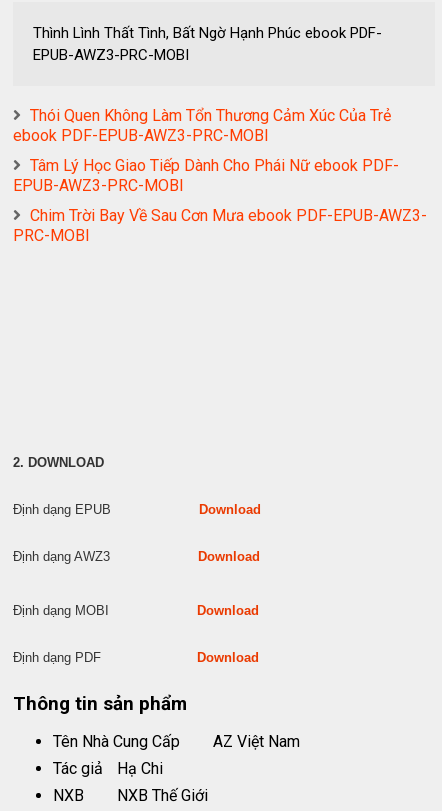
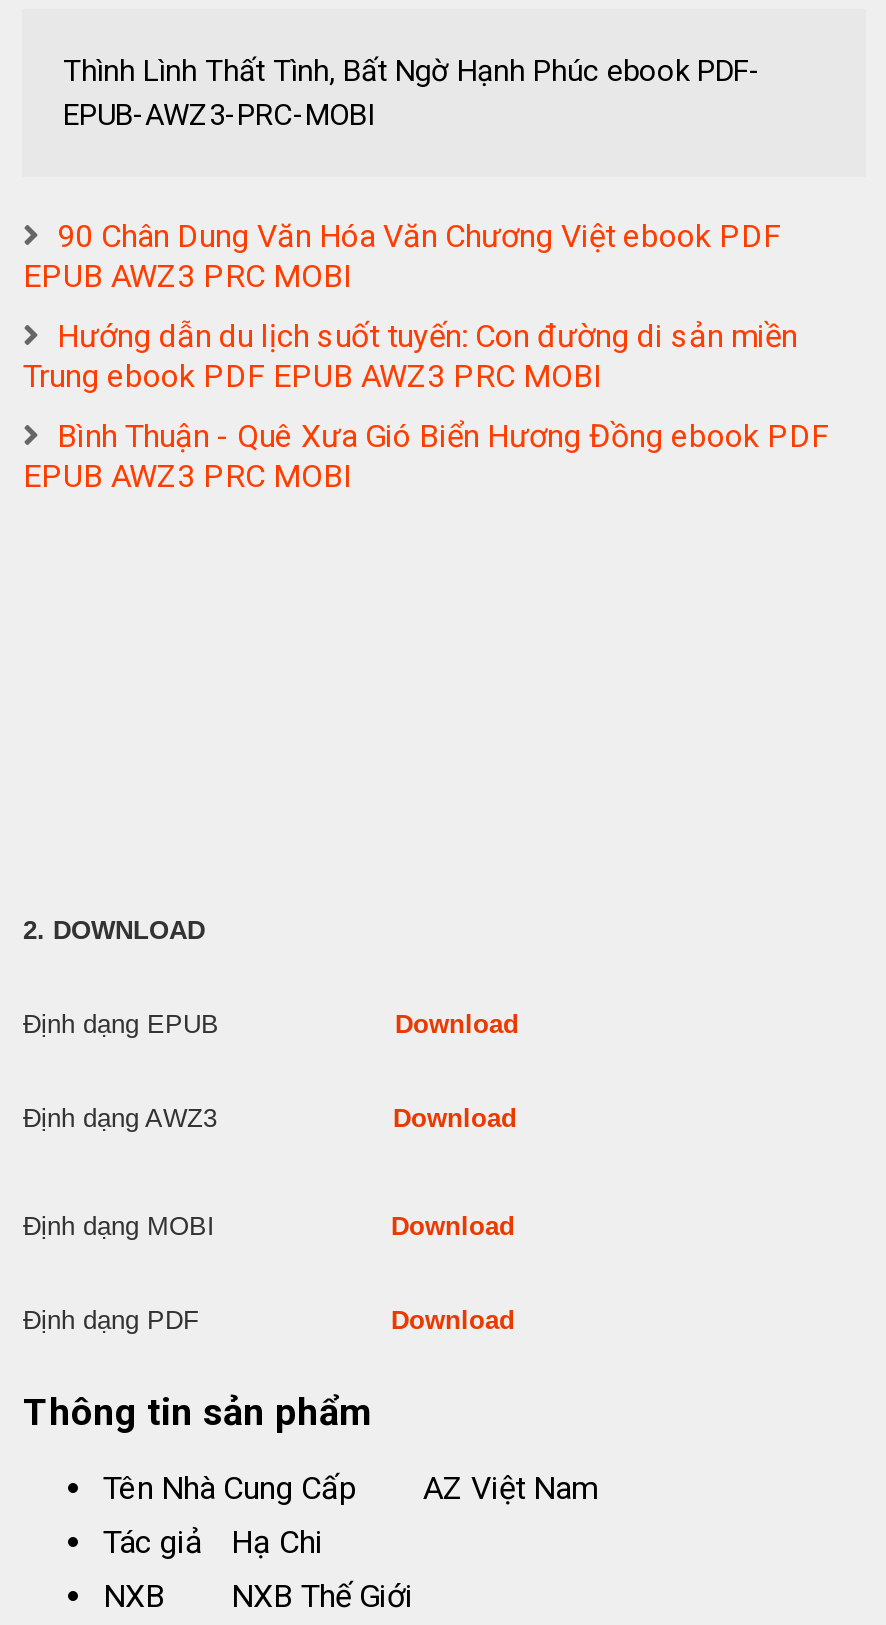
[13,106,391,145] Thói Quen Không Làm Tổn Thương Cảm Xúc Của Trẻ | ebook PDF-EPUB-AWZ3-PRC-MOBI -> [23,217,781,295] 90 Chân Dung Văn Hóa Văn Chương Việt ebook PDF | EPUB AWZ3 PRC MOBI
[13,156,399,195] Tâm Lý Học Giao Tiếp Dành Cho Phái Nữ ebook PDF- | EPUB-AWZ3-PRC-MOBI -> [23,317,797,395] Hướng dẫn du lịch suốt tuyến: Con đường di sản miền | Trung ebook PDF EPUB AWZ3 PRC MOBI
[13,206,427,245] Chim Trời Bay Về Sau Cơn Mưa ebook PDF-EPUB-AWZ3- | PRC-MOBI -> [23,417,829,495] Bình Thuận - Quê Xưa Gió Biển Hương Đồng ebook PDF | EPUB AWZ3 PRC MOBI

